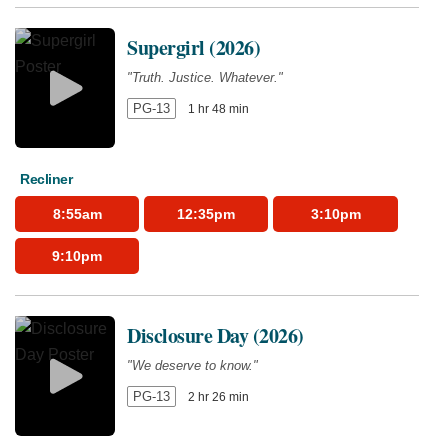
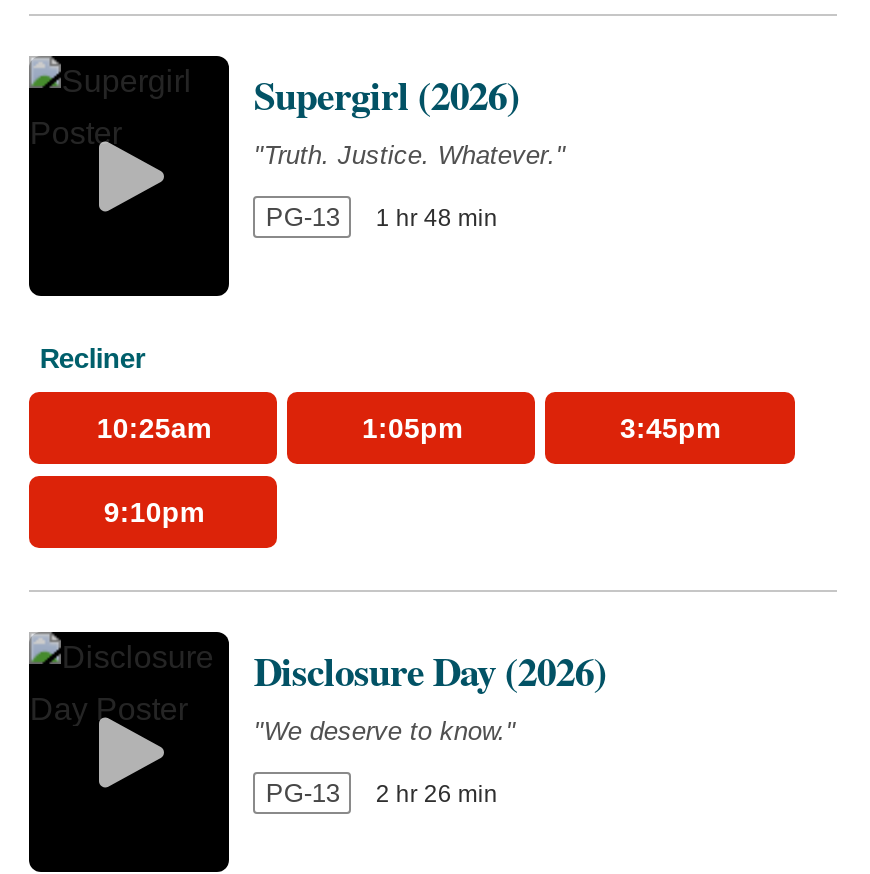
[53,206,360,222] 8:55am | 12:35pm | 3:10pm -> [97,412,720,444] 10:25am | 1:05pm | 3:45pm

